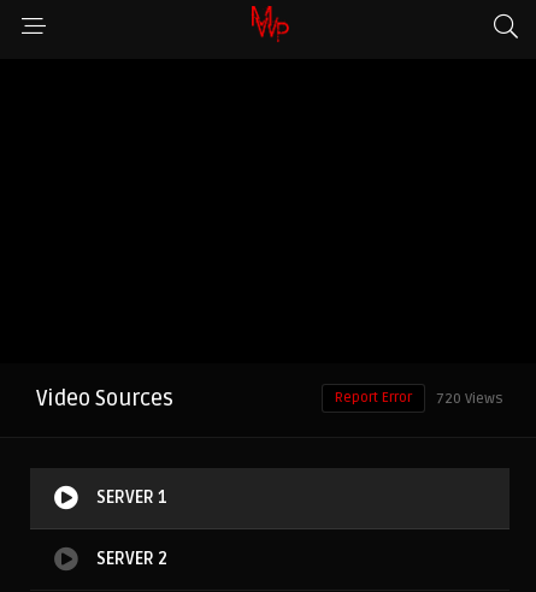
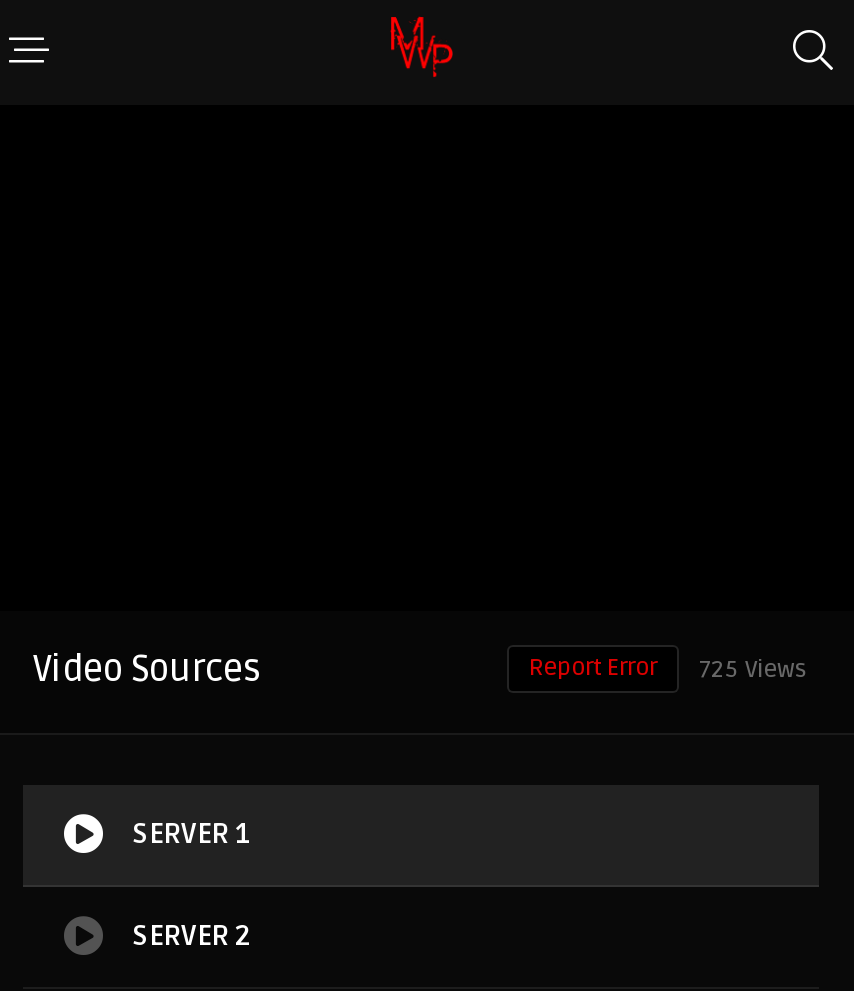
[335,389,503,408] Report Error 720 Views -> [529,653,809,685] Report Error 725 Views

